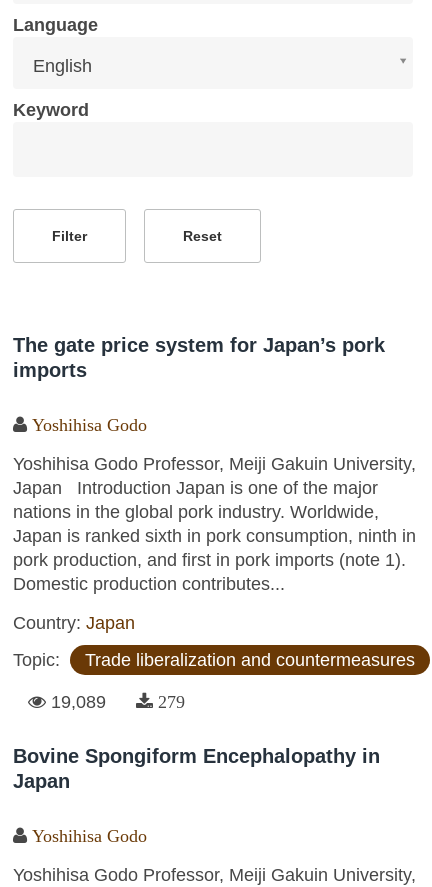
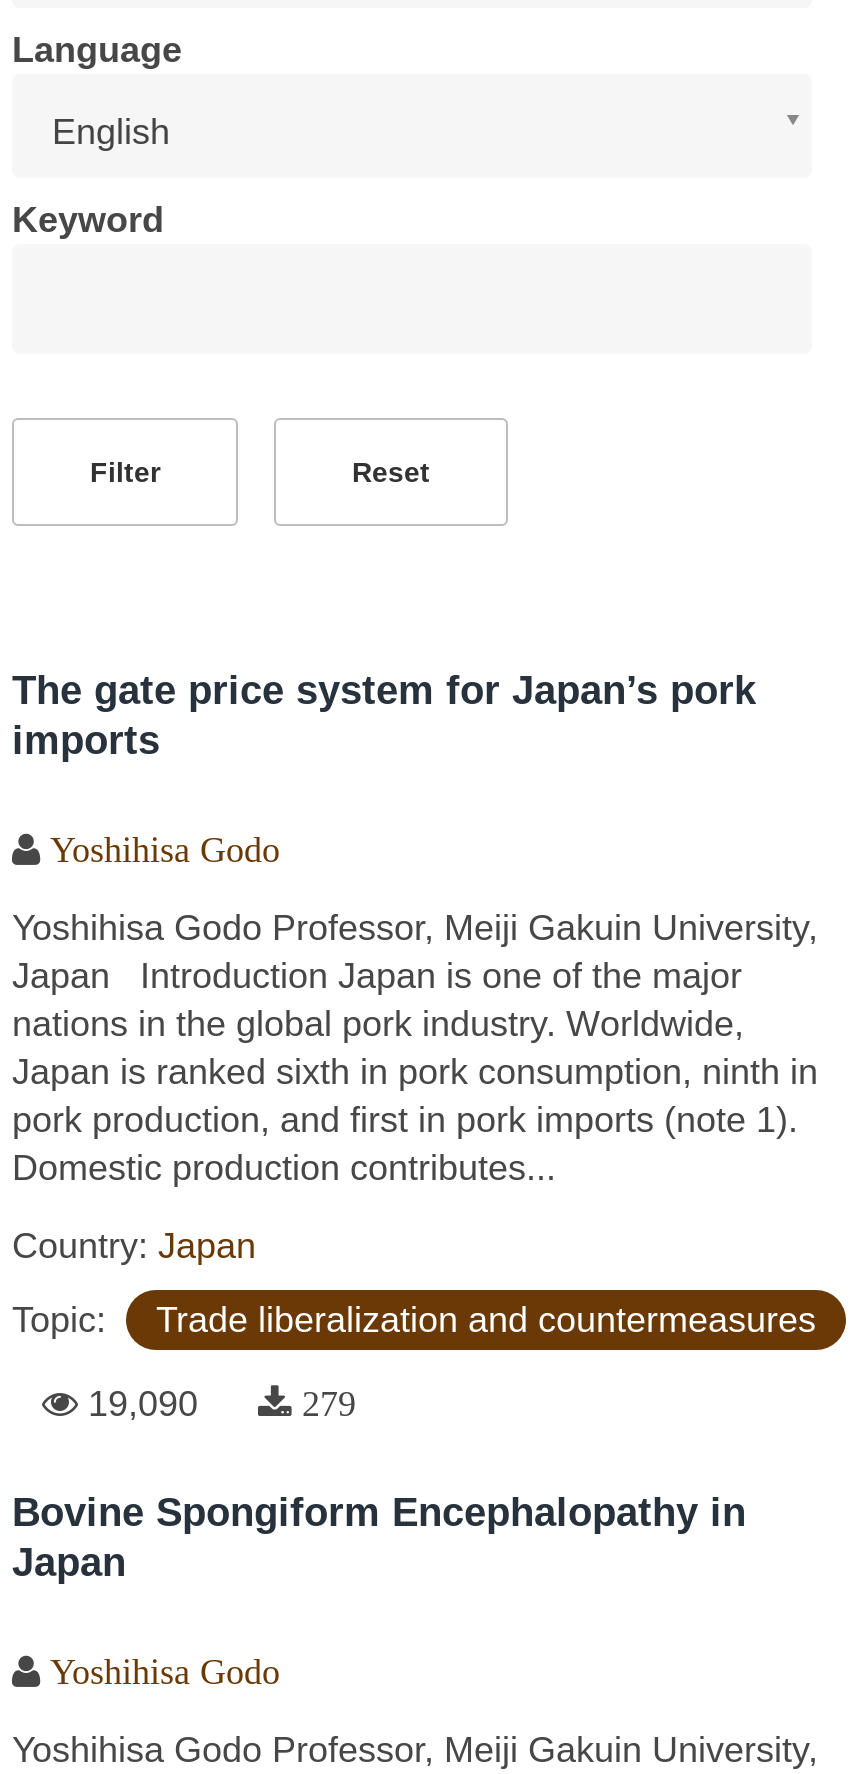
[51,692,106,712] 19,089 -> [88,1383,198,1423] 19,090

